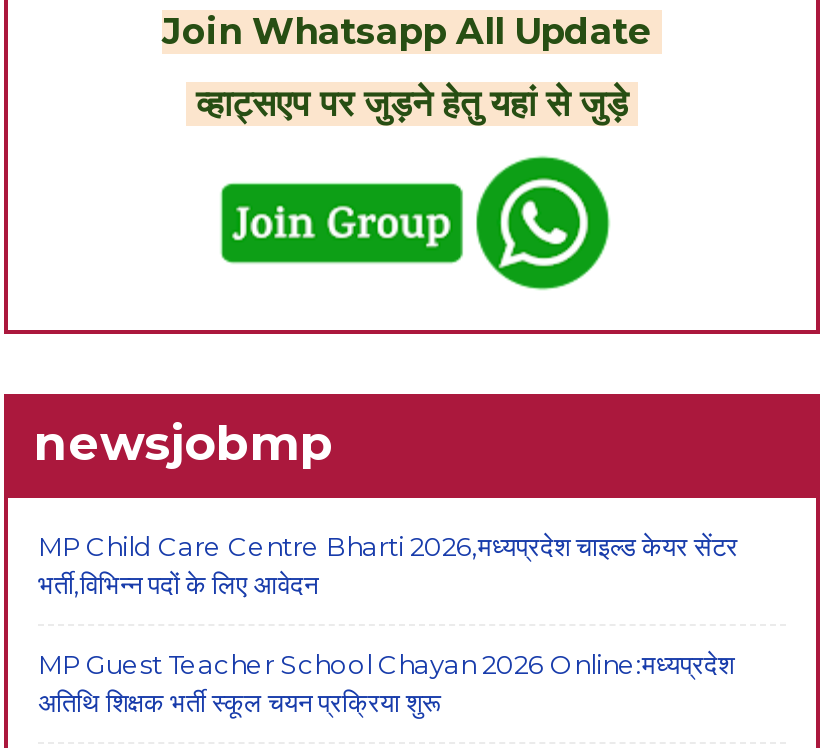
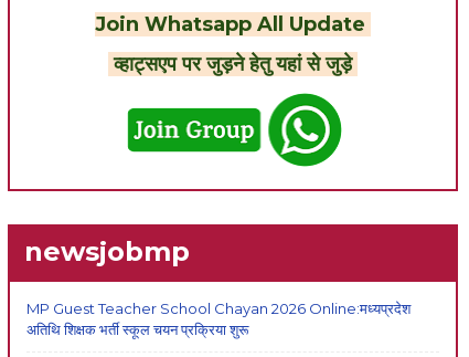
[38,530,738,600] MP Child Care Centre Bharti 2026,मध्यप्रदेश चाइल्ड केयर सेंटर | भर्ती,विभिन्न पदों के लिए आवेदन -> none

